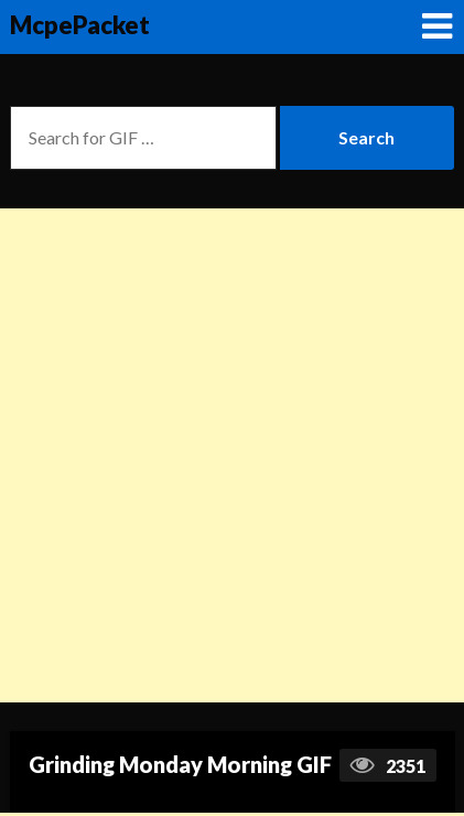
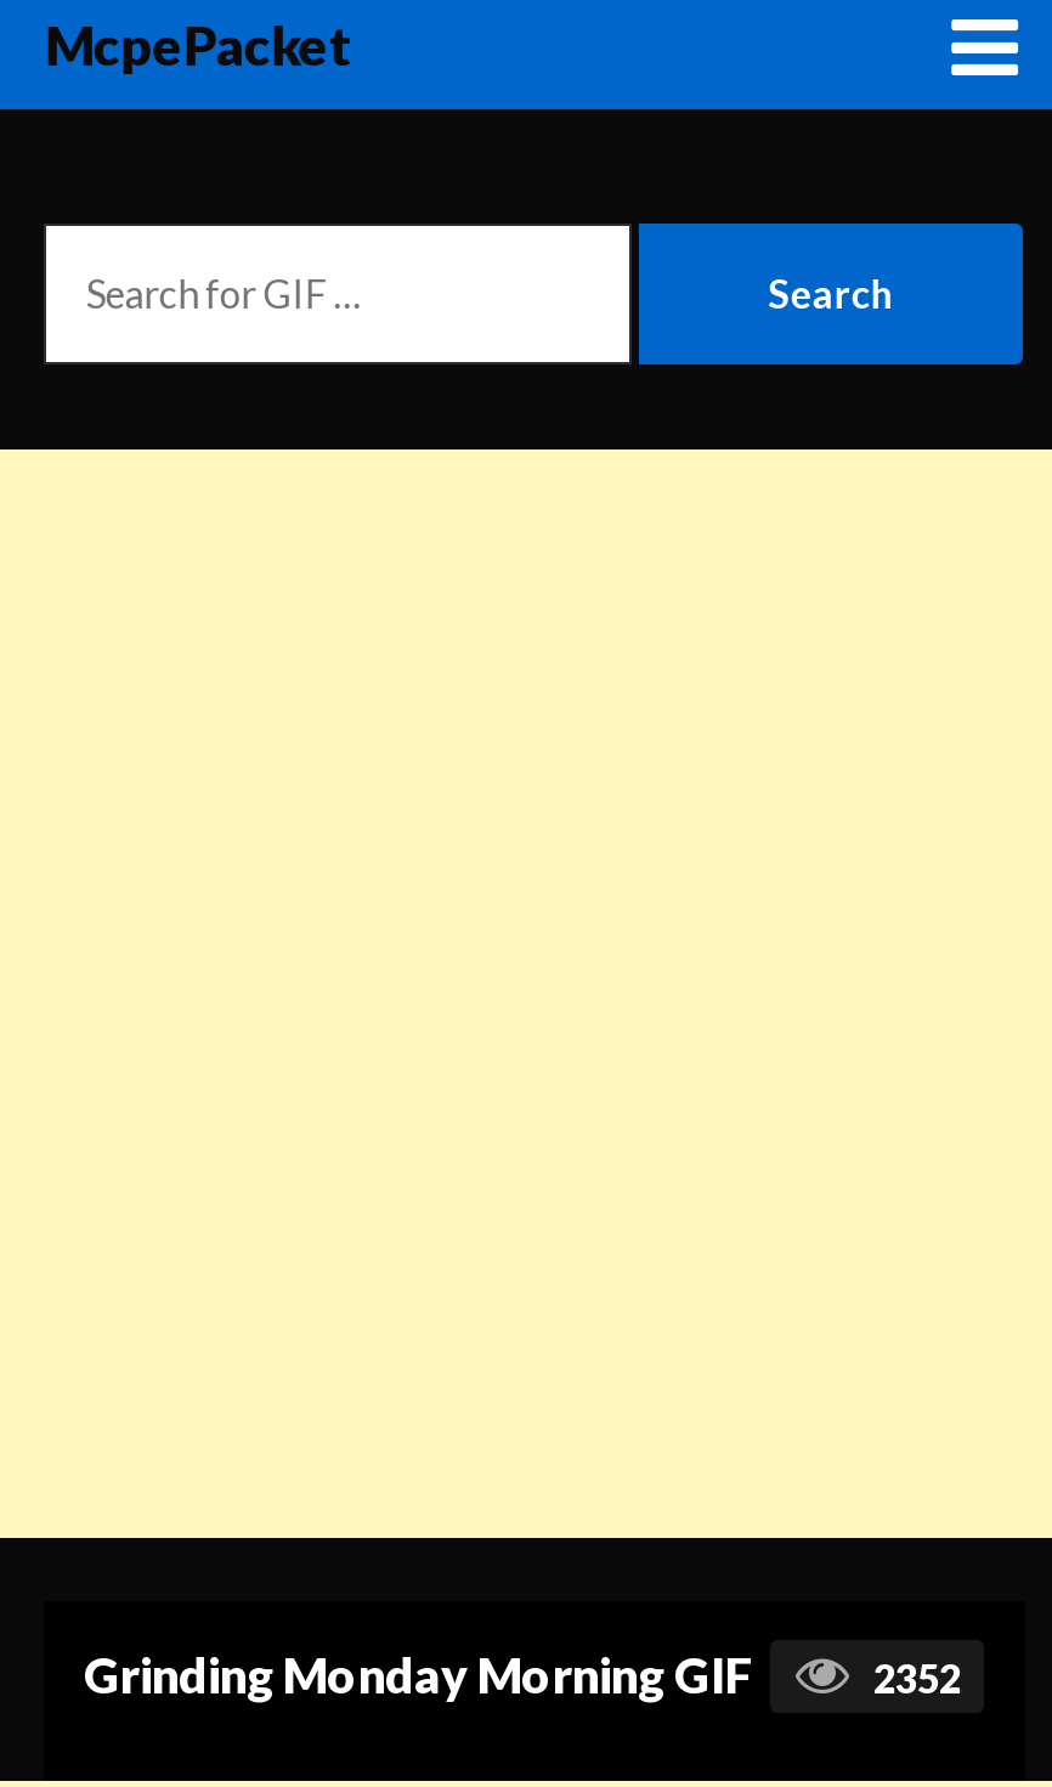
[386,755,426,776] 2351 -> [873,1655,961,1701] 2352

